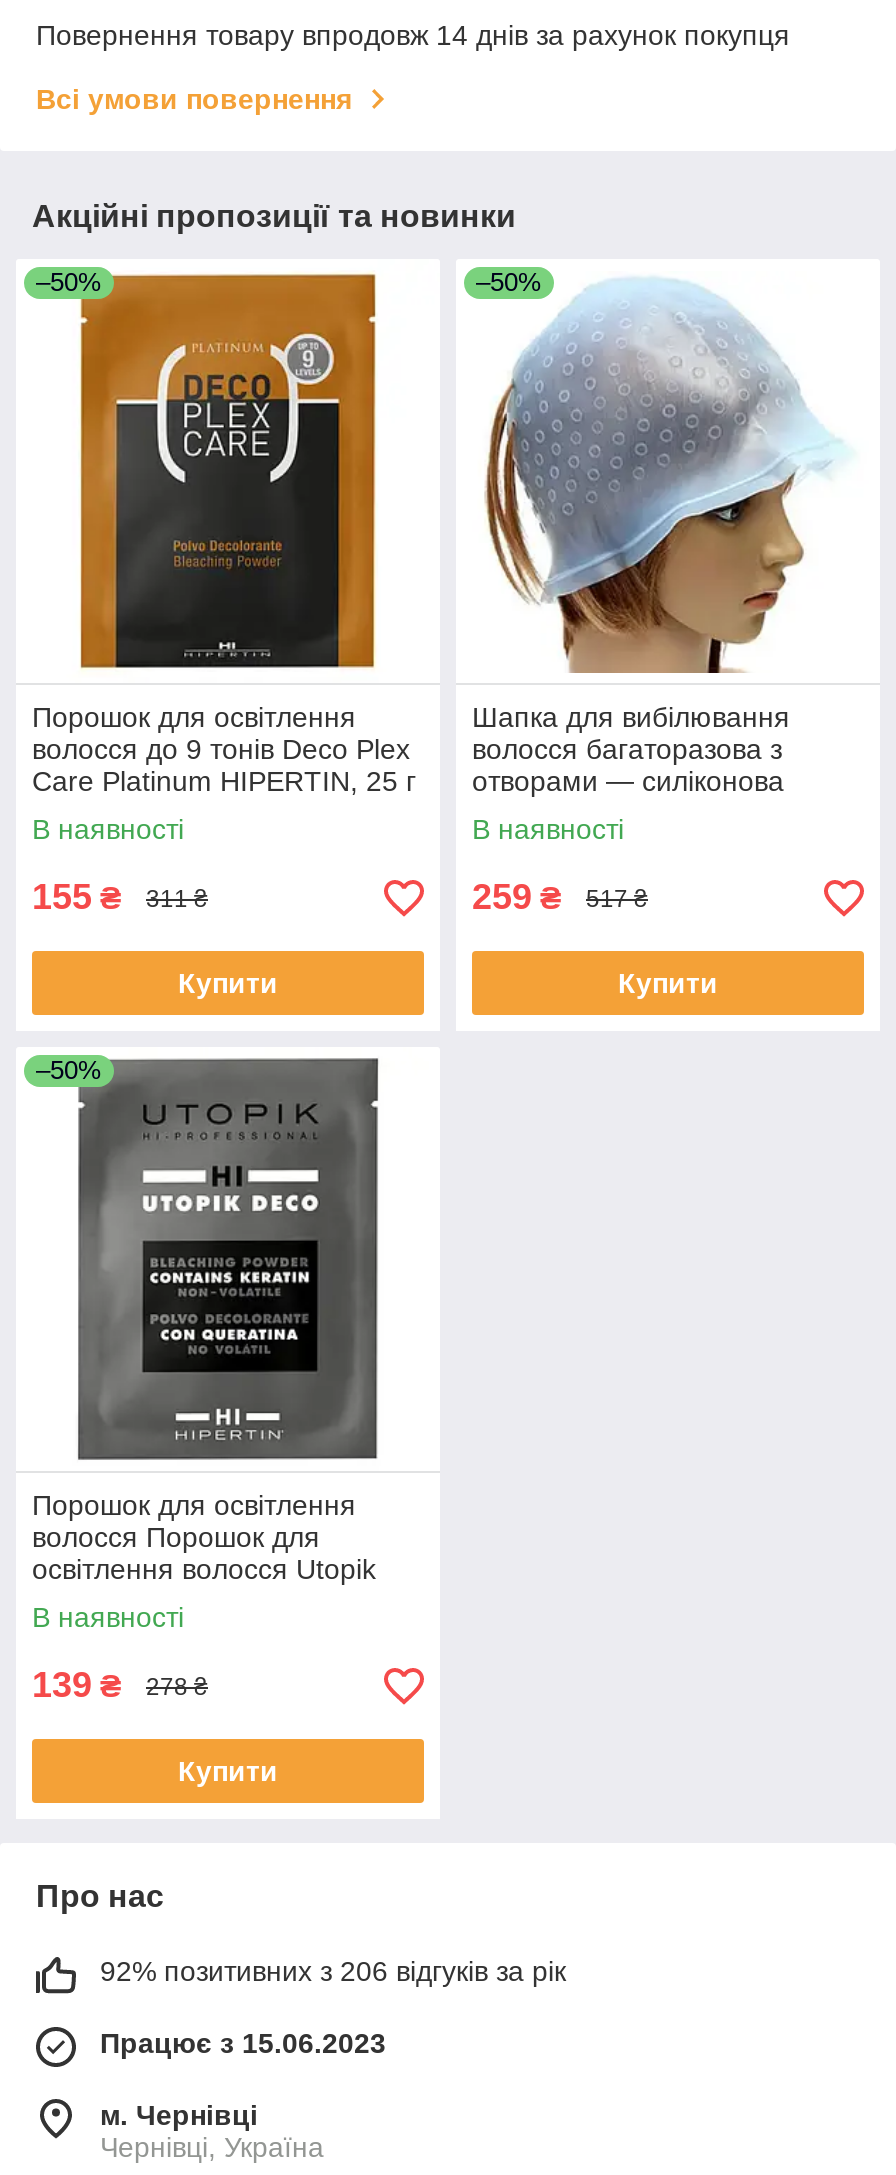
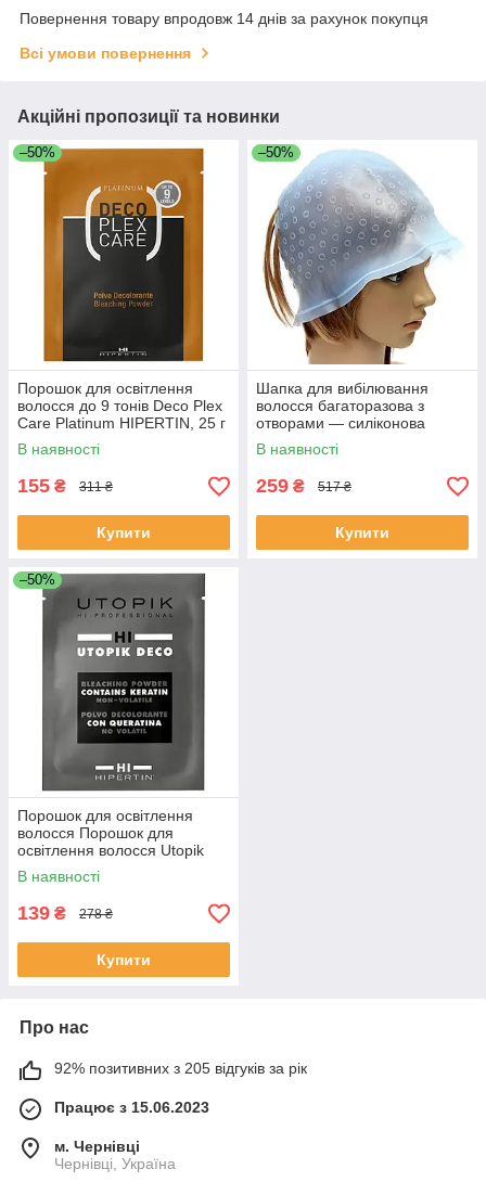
[100,1955,566,1987] 92% позитивних з 206 відгуків за рік -> [54,1060,307,1077] 92% позитивних з 205 відгуків за рік

